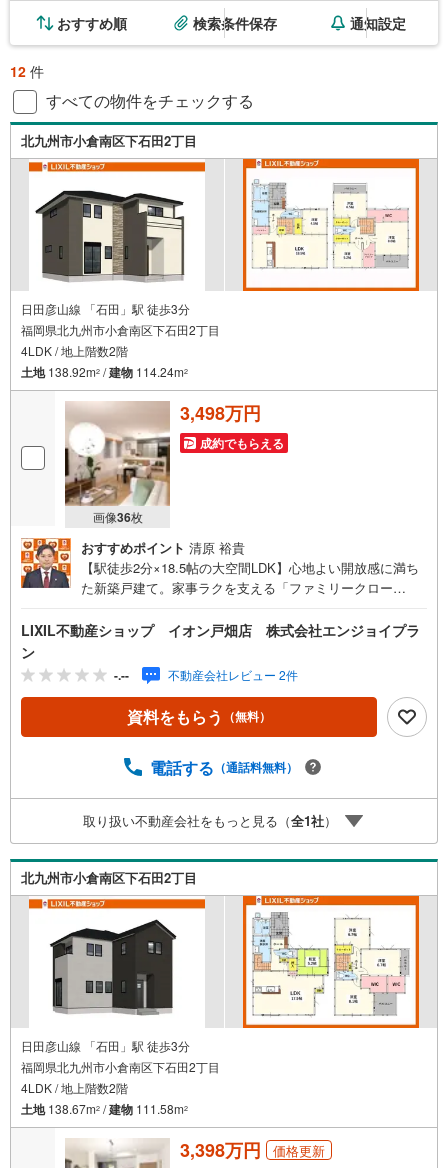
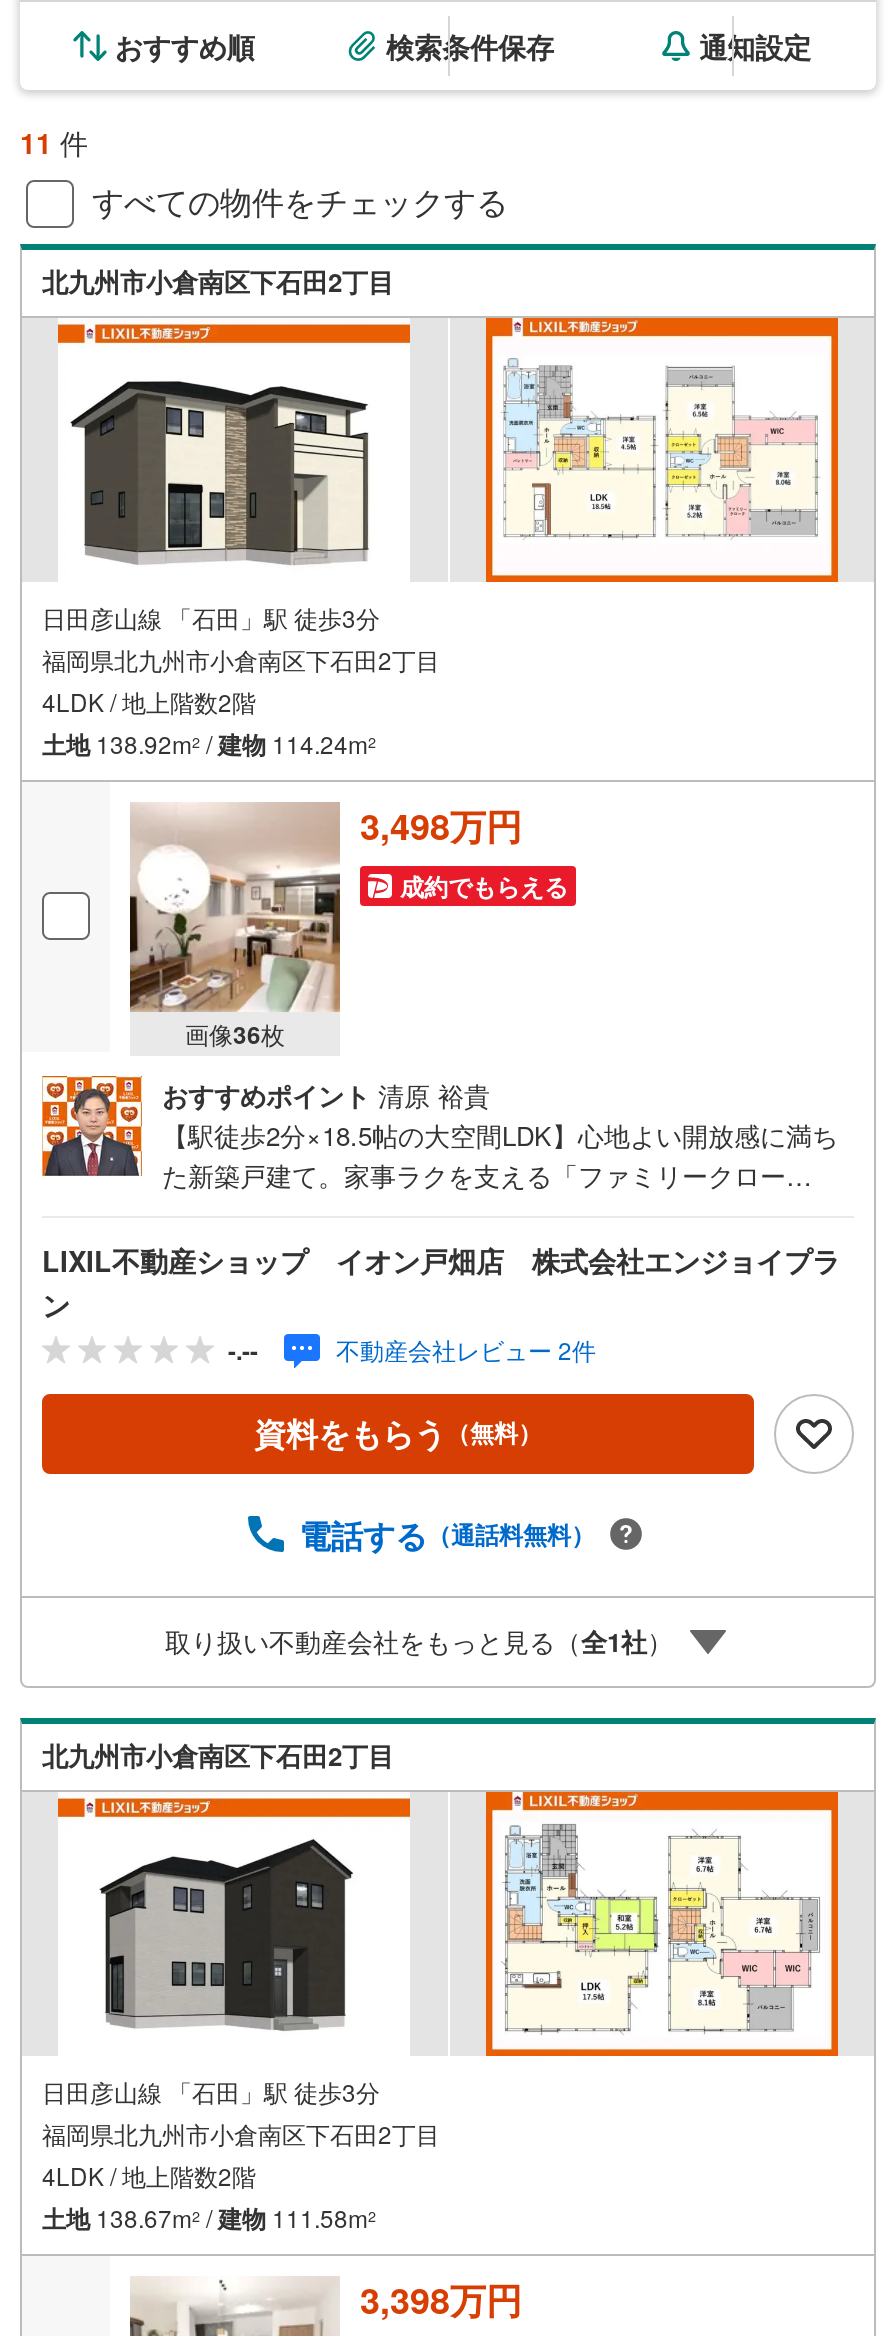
[10,61,44,81] 12件 -> [20,122,88,162] 11件
[273,1141,325,1160] 価格更新 -> none

